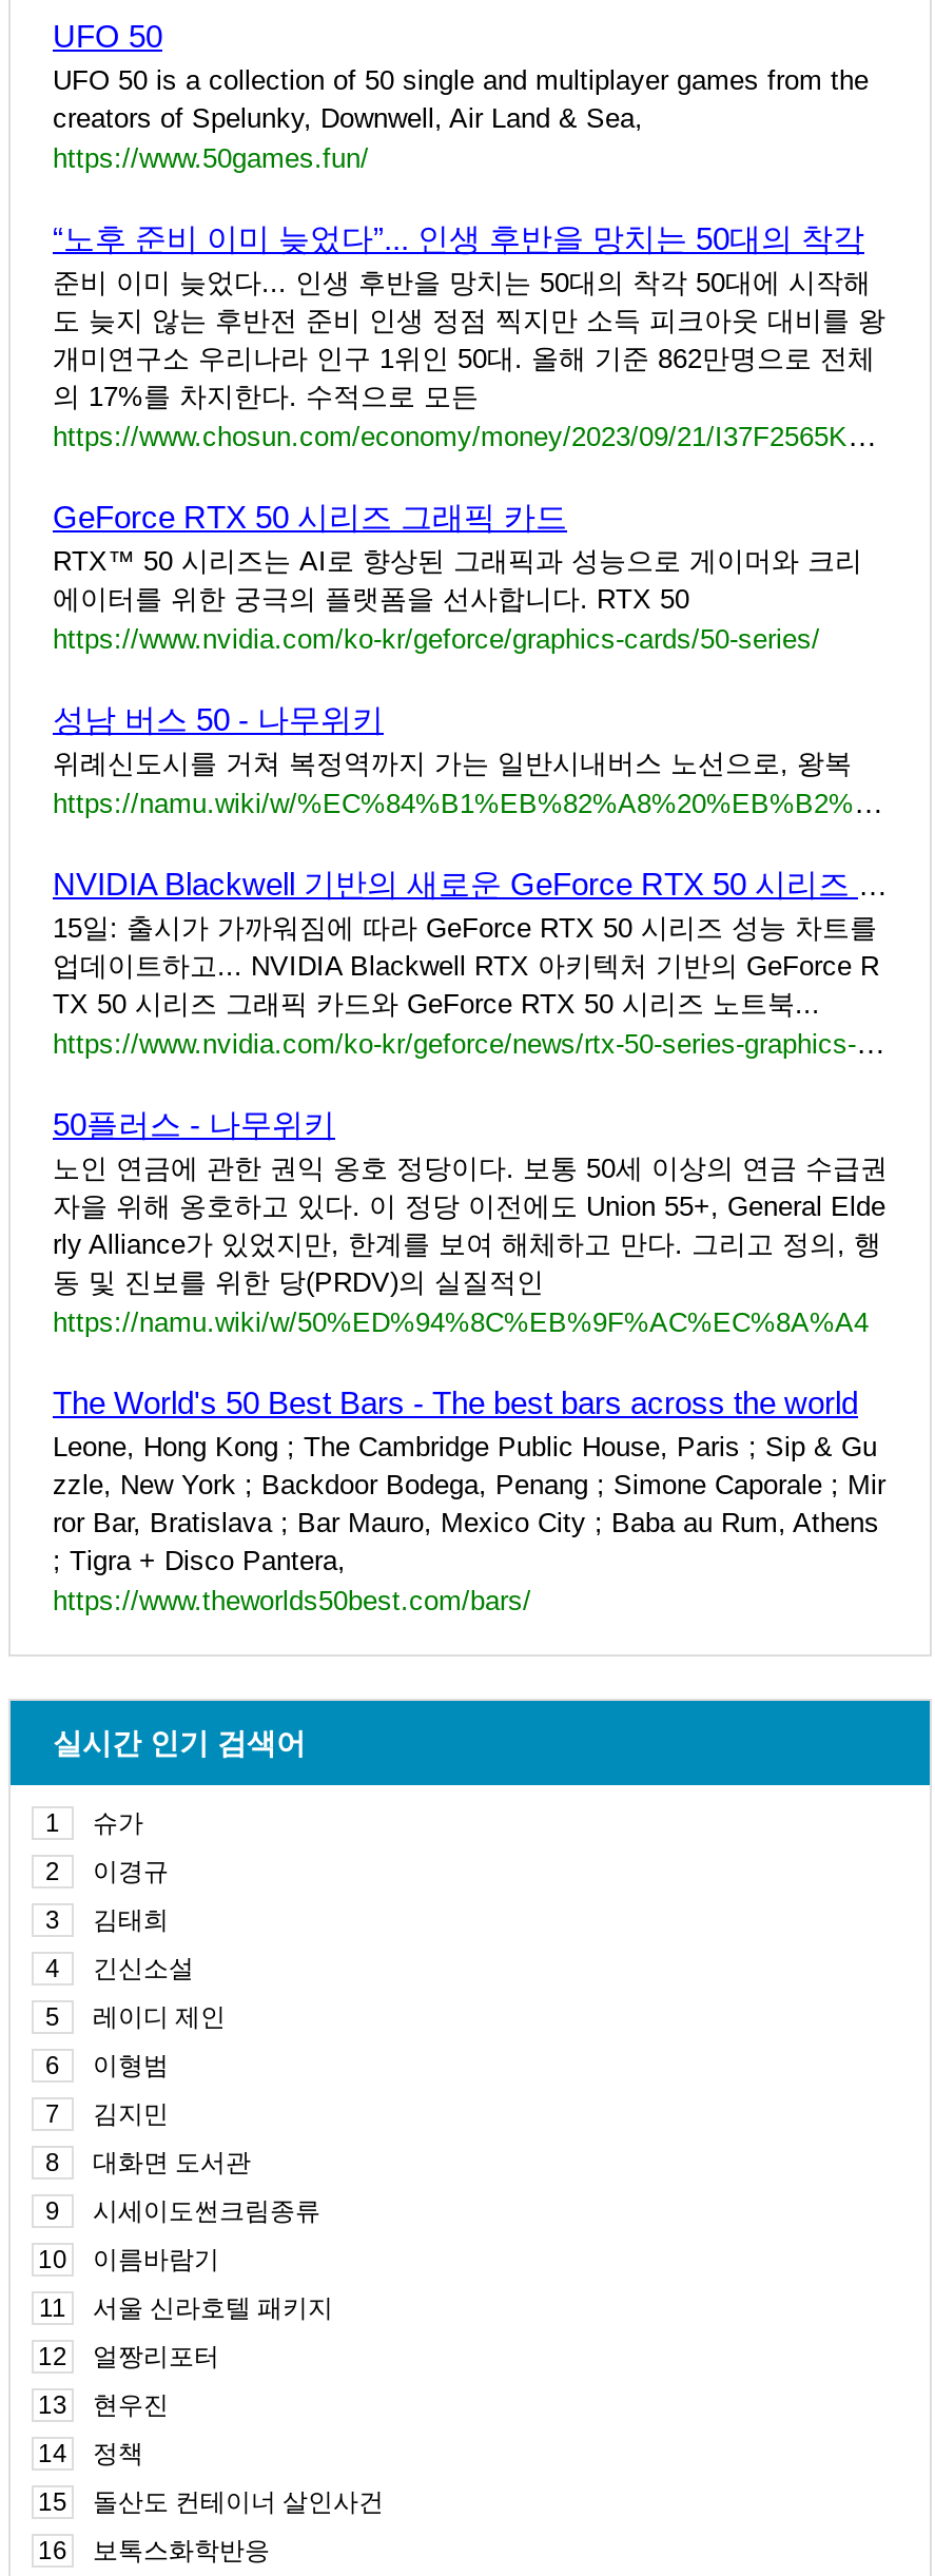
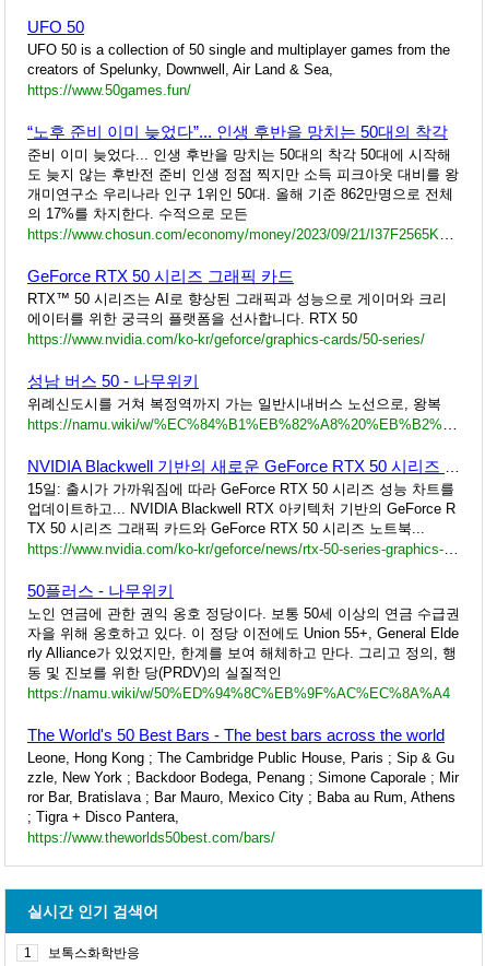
[38,1808,384,2565] 슈가 | 2 | 이경규 | 3 | 김태희 | 4 | 긴신소설 | 5 | 레이디 제인 | 6 | 이형범 | 7 | 김지민 | 8 | 대화면 도서관 | 9 | 시세이도썬크림종류 | 10 | 이름바람기 | 11 | 서울 신라호텔 패키지 | 12 | 얼짱리포터 | 13 | 현우진 | 14 | 정책 | 15 | 돌산도 컨테이너 살인사건 | 16 -> none

